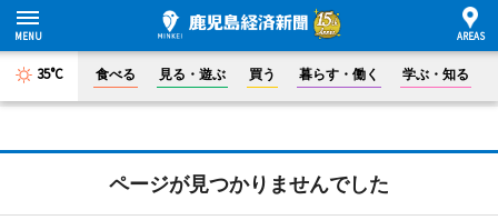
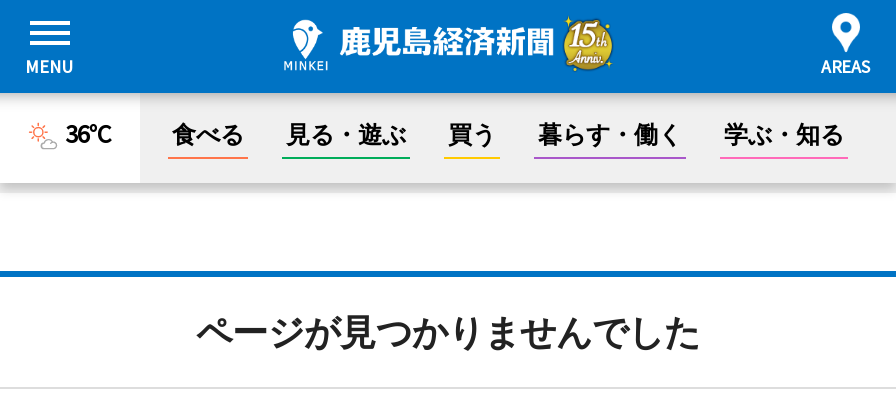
[36,65,469,84] 35°C 食べる 見る・遊ぶ 買う 暮らす・働く 学ぶ・知る -> [65,118,844,152] 36°C 食べる 見る・遊ぶ 買う 暮らす・働く 学ぶ・知る

